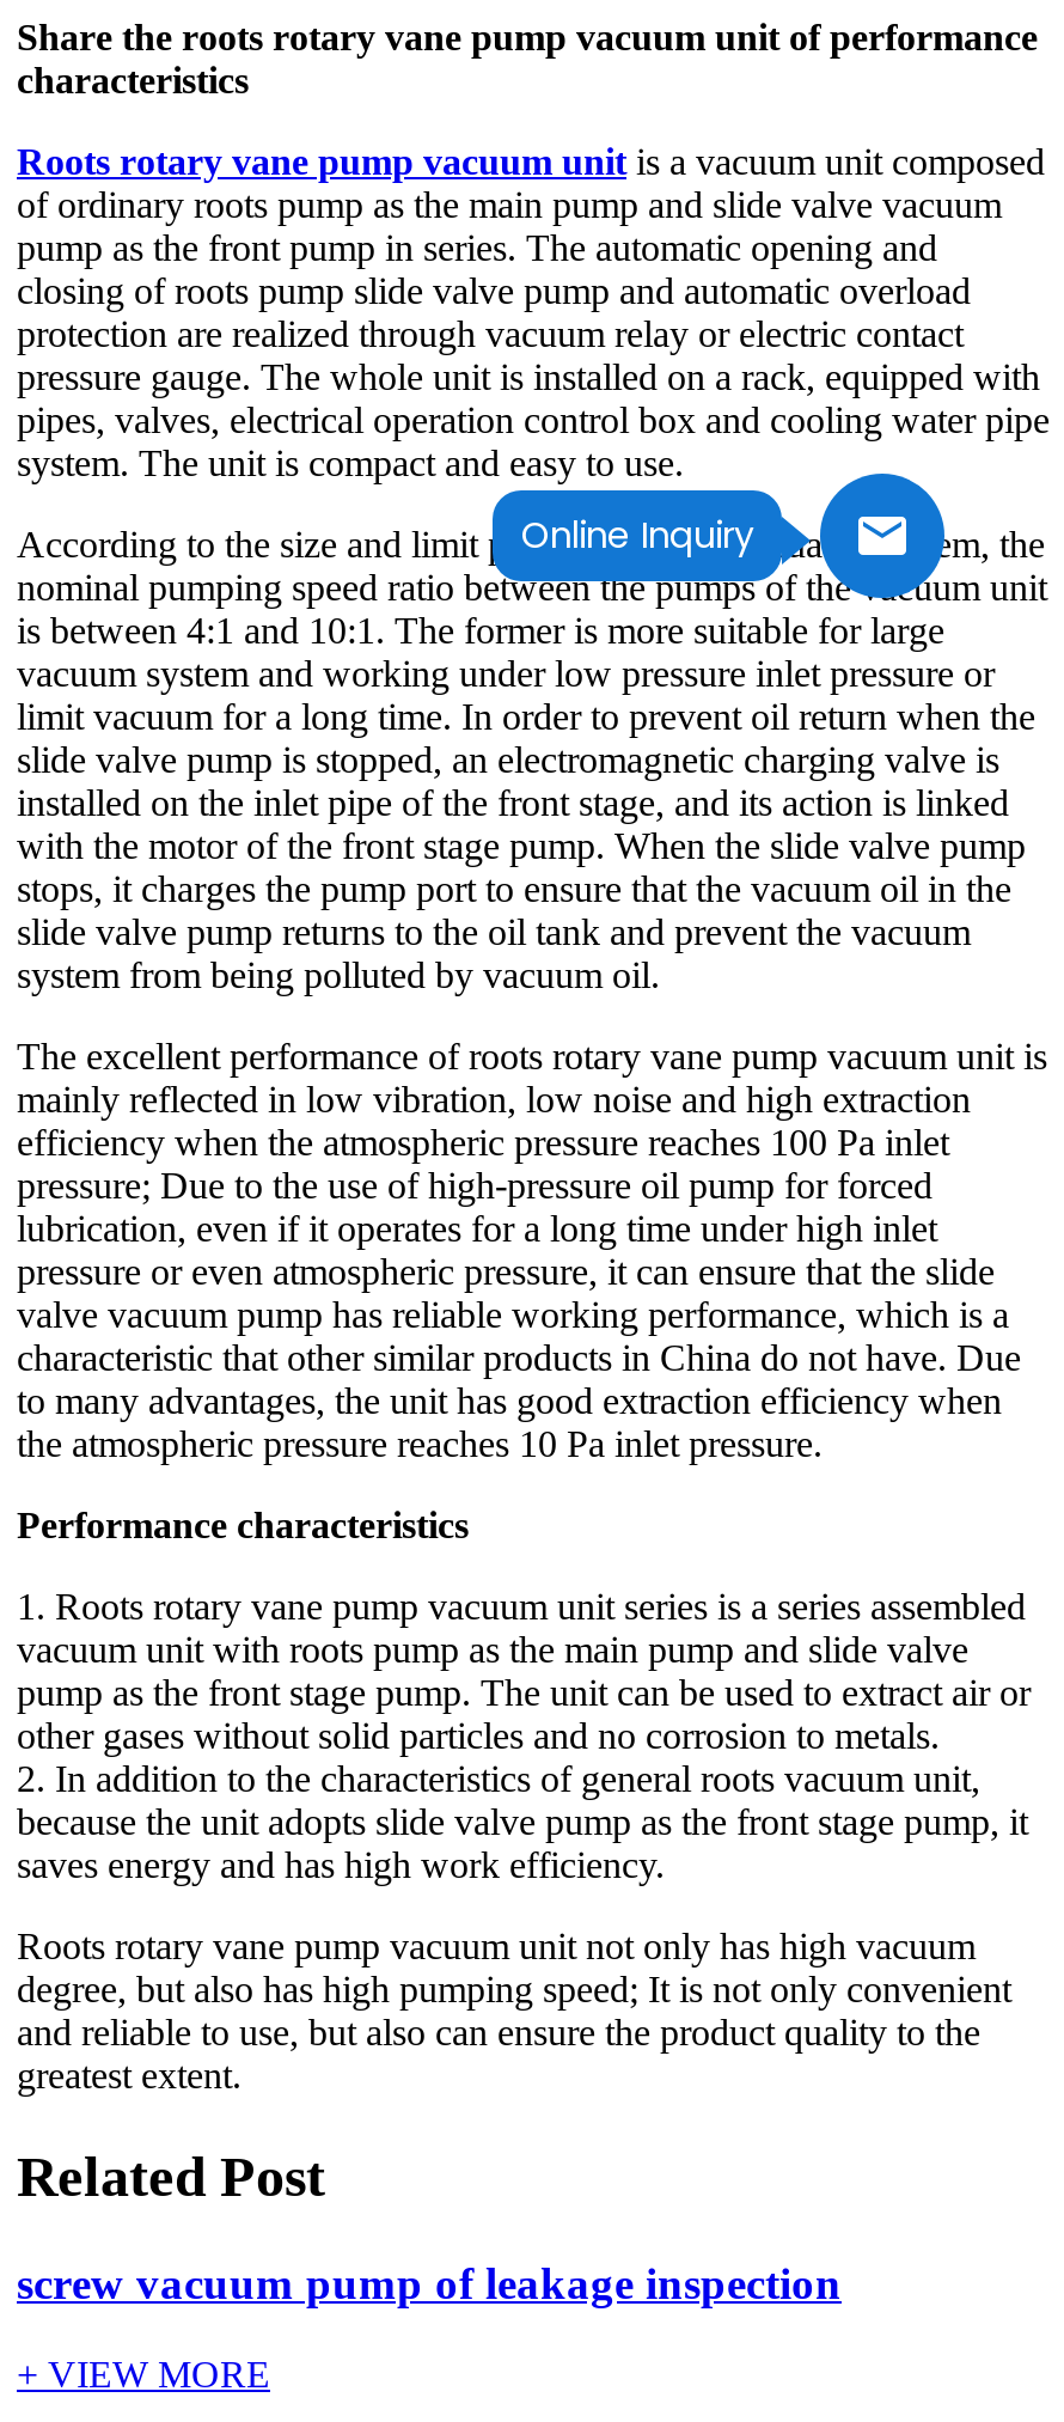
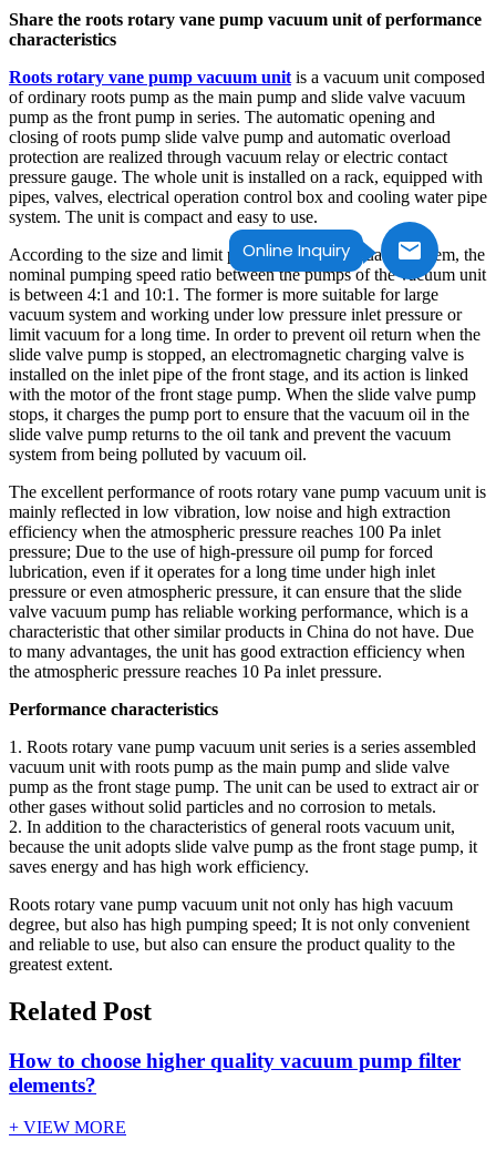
[17,2257,842,2307] screw vacuum pump of leakage inspection -> [9,1049,461,1096] How to choose higher quality vacuum pump filter | elements?

